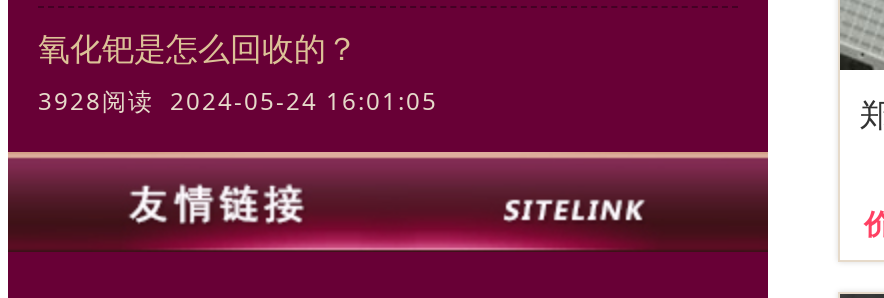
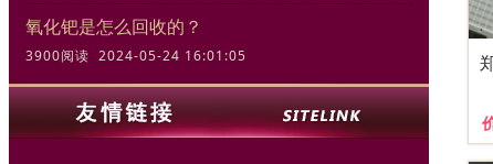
[38,84,438,118] 3928阅读 2024-05-24 16:01:05 -> [25,46,246,65] 3900阅读 2024-05-24 16:01:05

